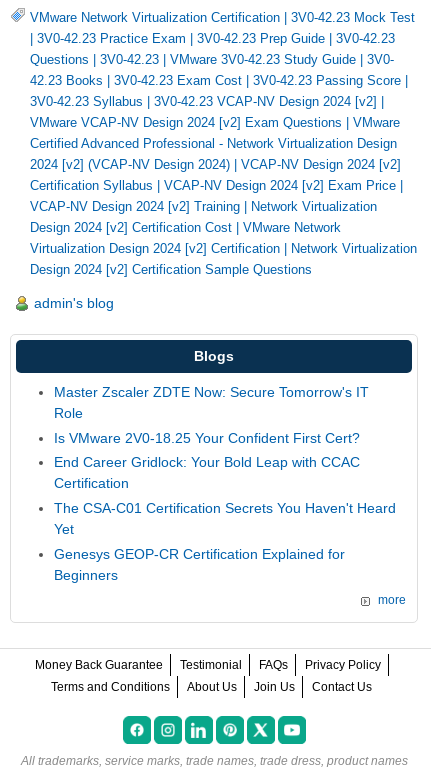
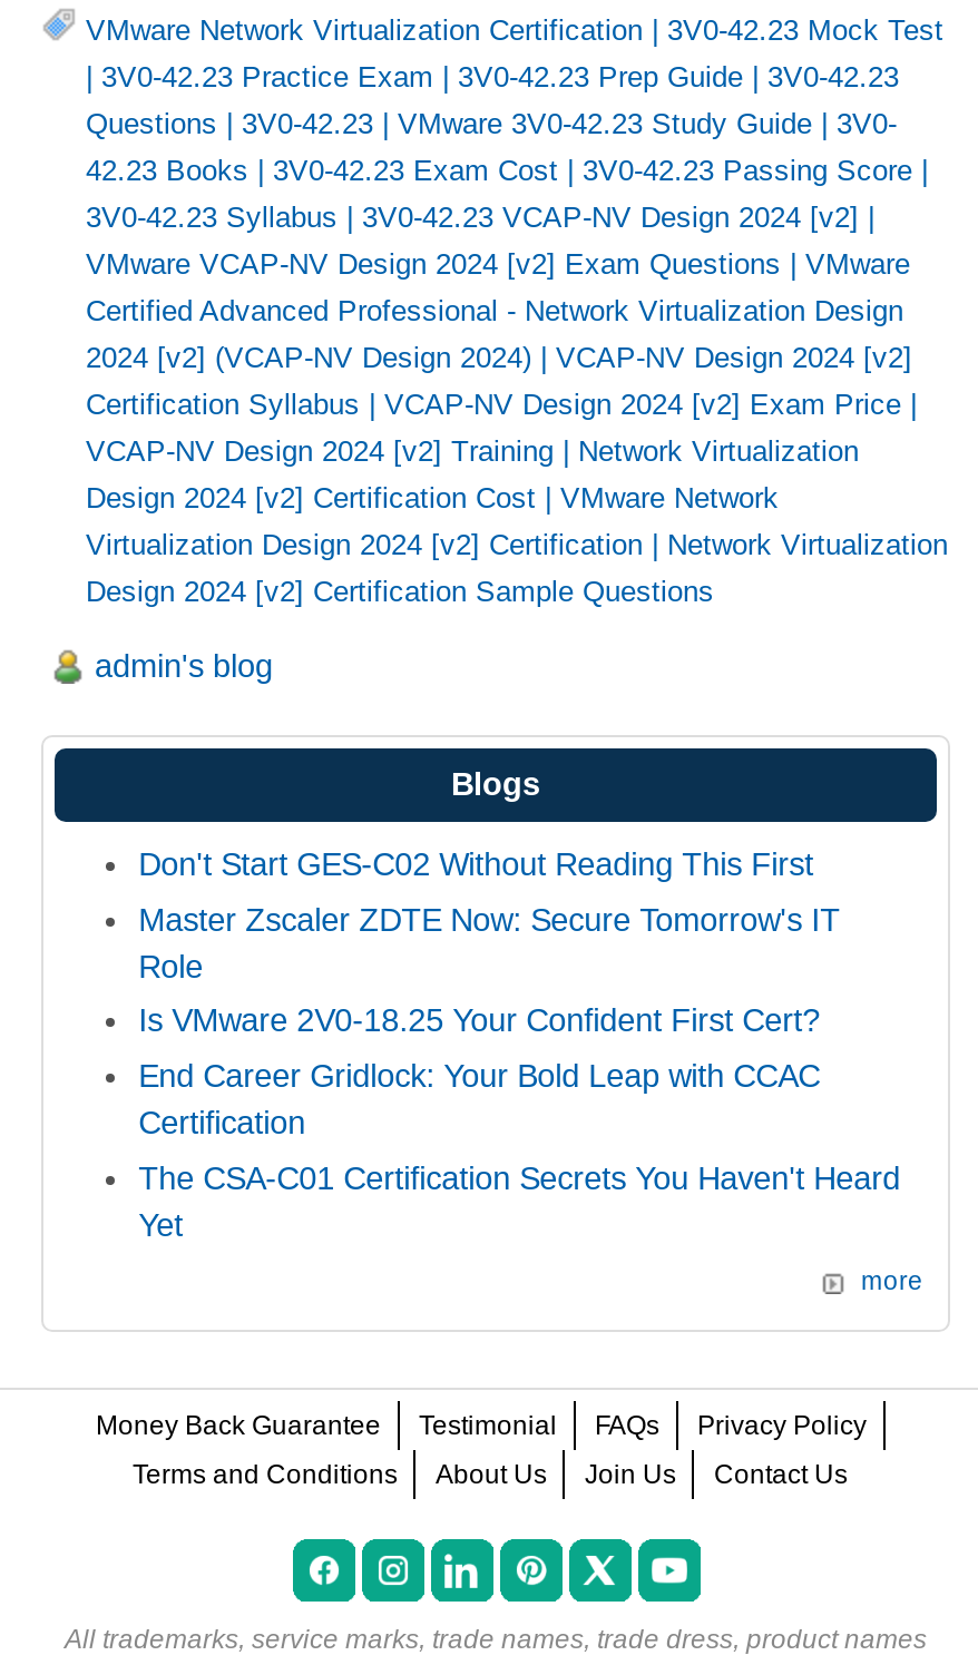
none -> [138,847,813,883] Don't Start GES-C02 Without Reading This First
moved [54,384,396,537] -> [138,902,900,1242]: Master Zscaler ZDTE Now: Secure Tomorrow's IT | Role | Is VMware 2V0-18.25 Your Confident First Cert? | End Career Gridlock: Your Bold Leap with CCAC | Certification | The CSA-C01 Certification Secrets You Haven't Heard | Yet
[54,546,345,583] Genesys GEOP-CR Certification Explained for | Beginners -> none

